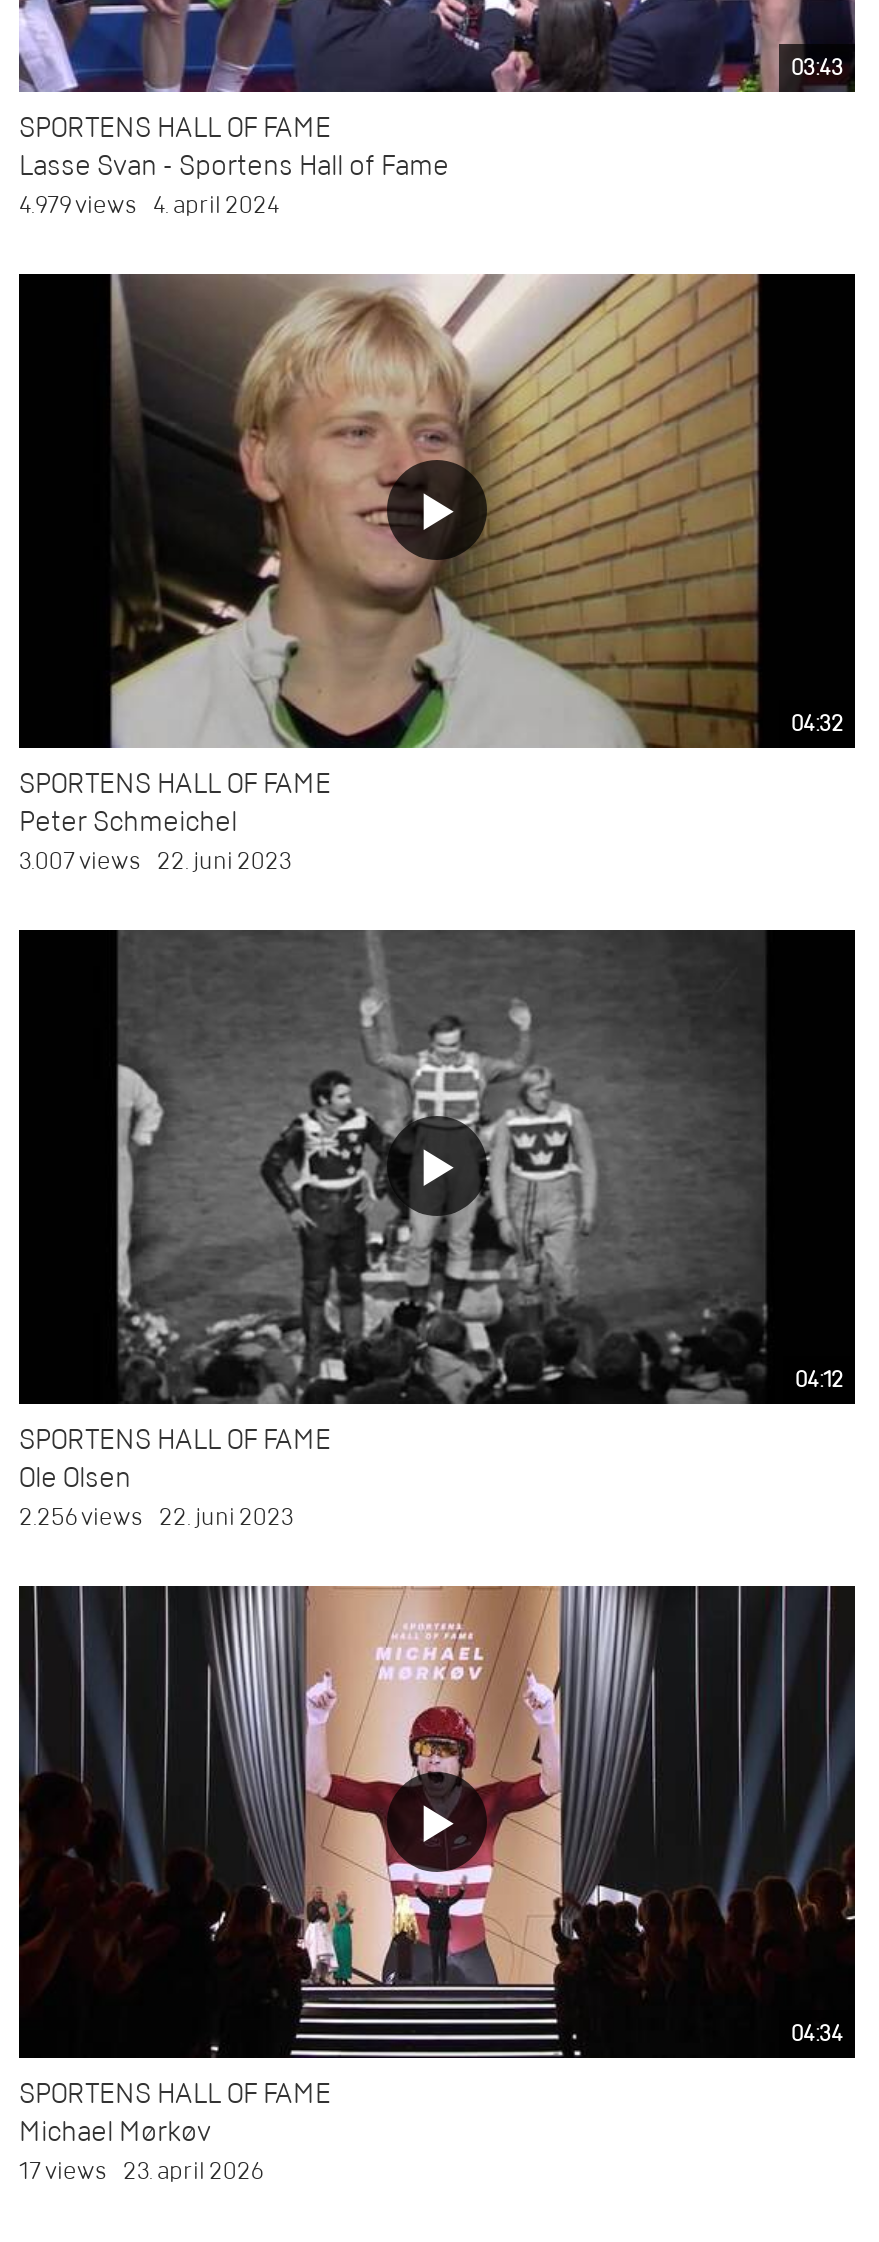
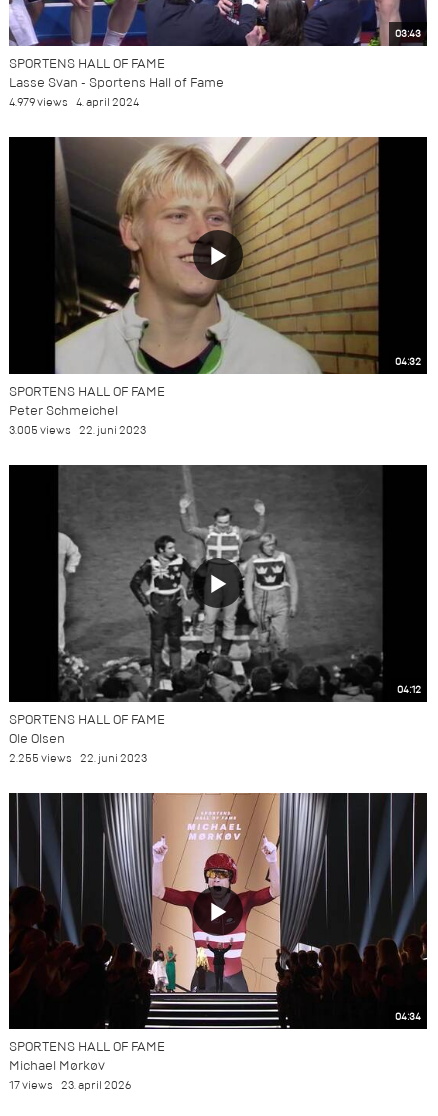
[19,843,291,877] 3.007 views 22. juni 2023 -> [9,422,146,439] 3.005 views 22. juni 2023
[19,1499,293,1533] 2.256 views 22. juni 2023 -> [9,750,147,767] 2.255 views 22. juni 2023

